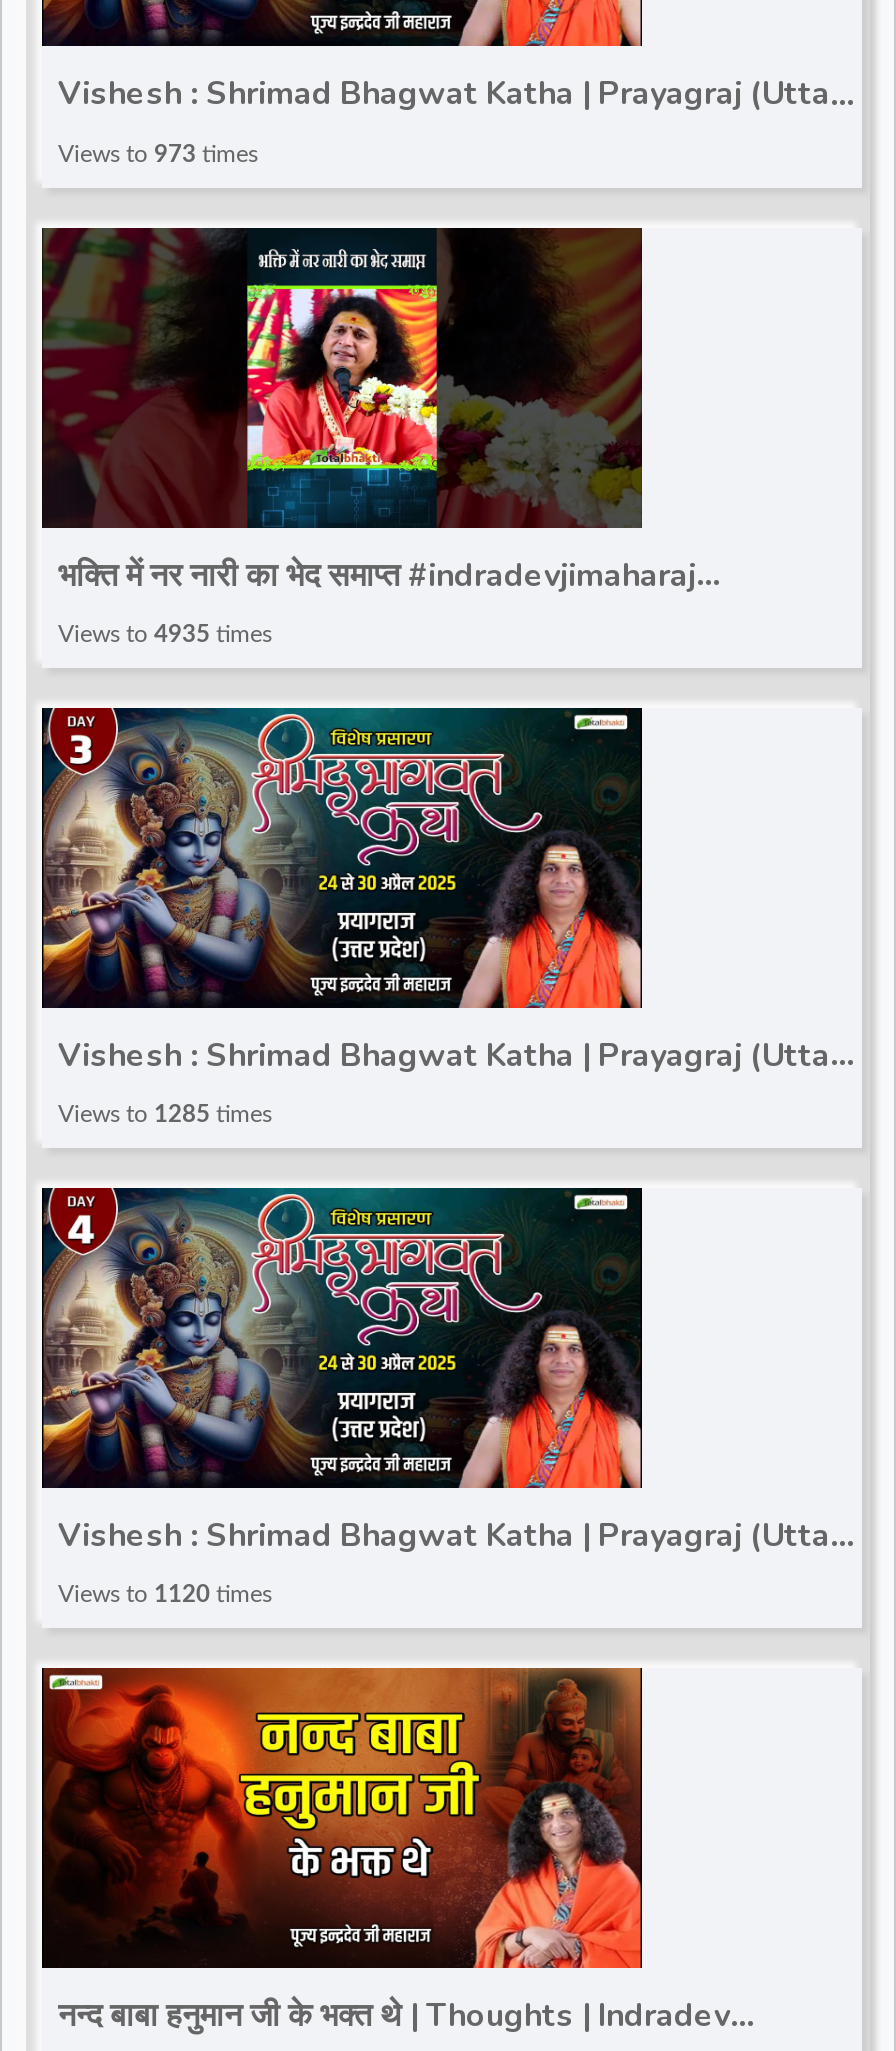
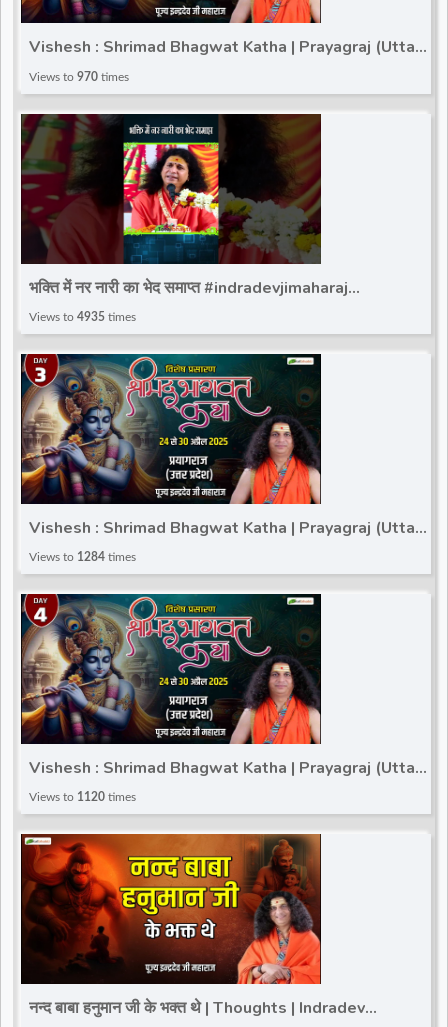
[58,141,258,165] Views to 973 times -> [29,70,129,82] Views to 970 times
[58,1102,272,1126] Views to 1285 times -> [29,551,136,563] Views to 1284 times

